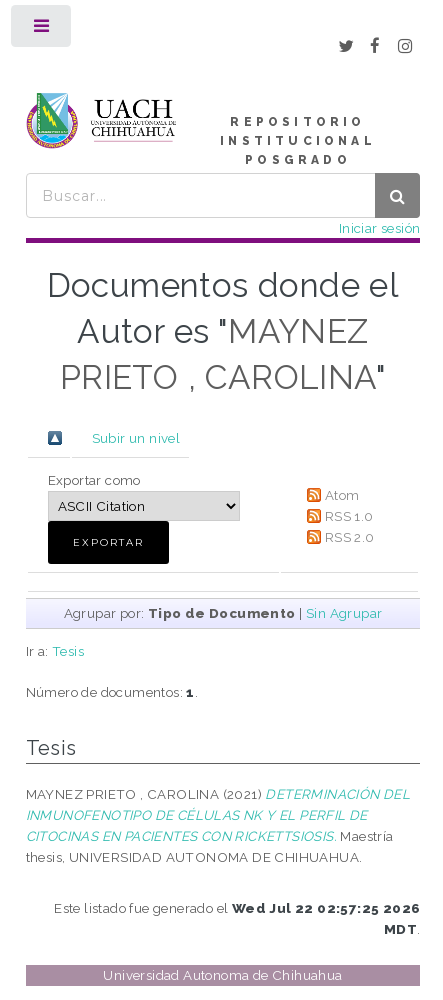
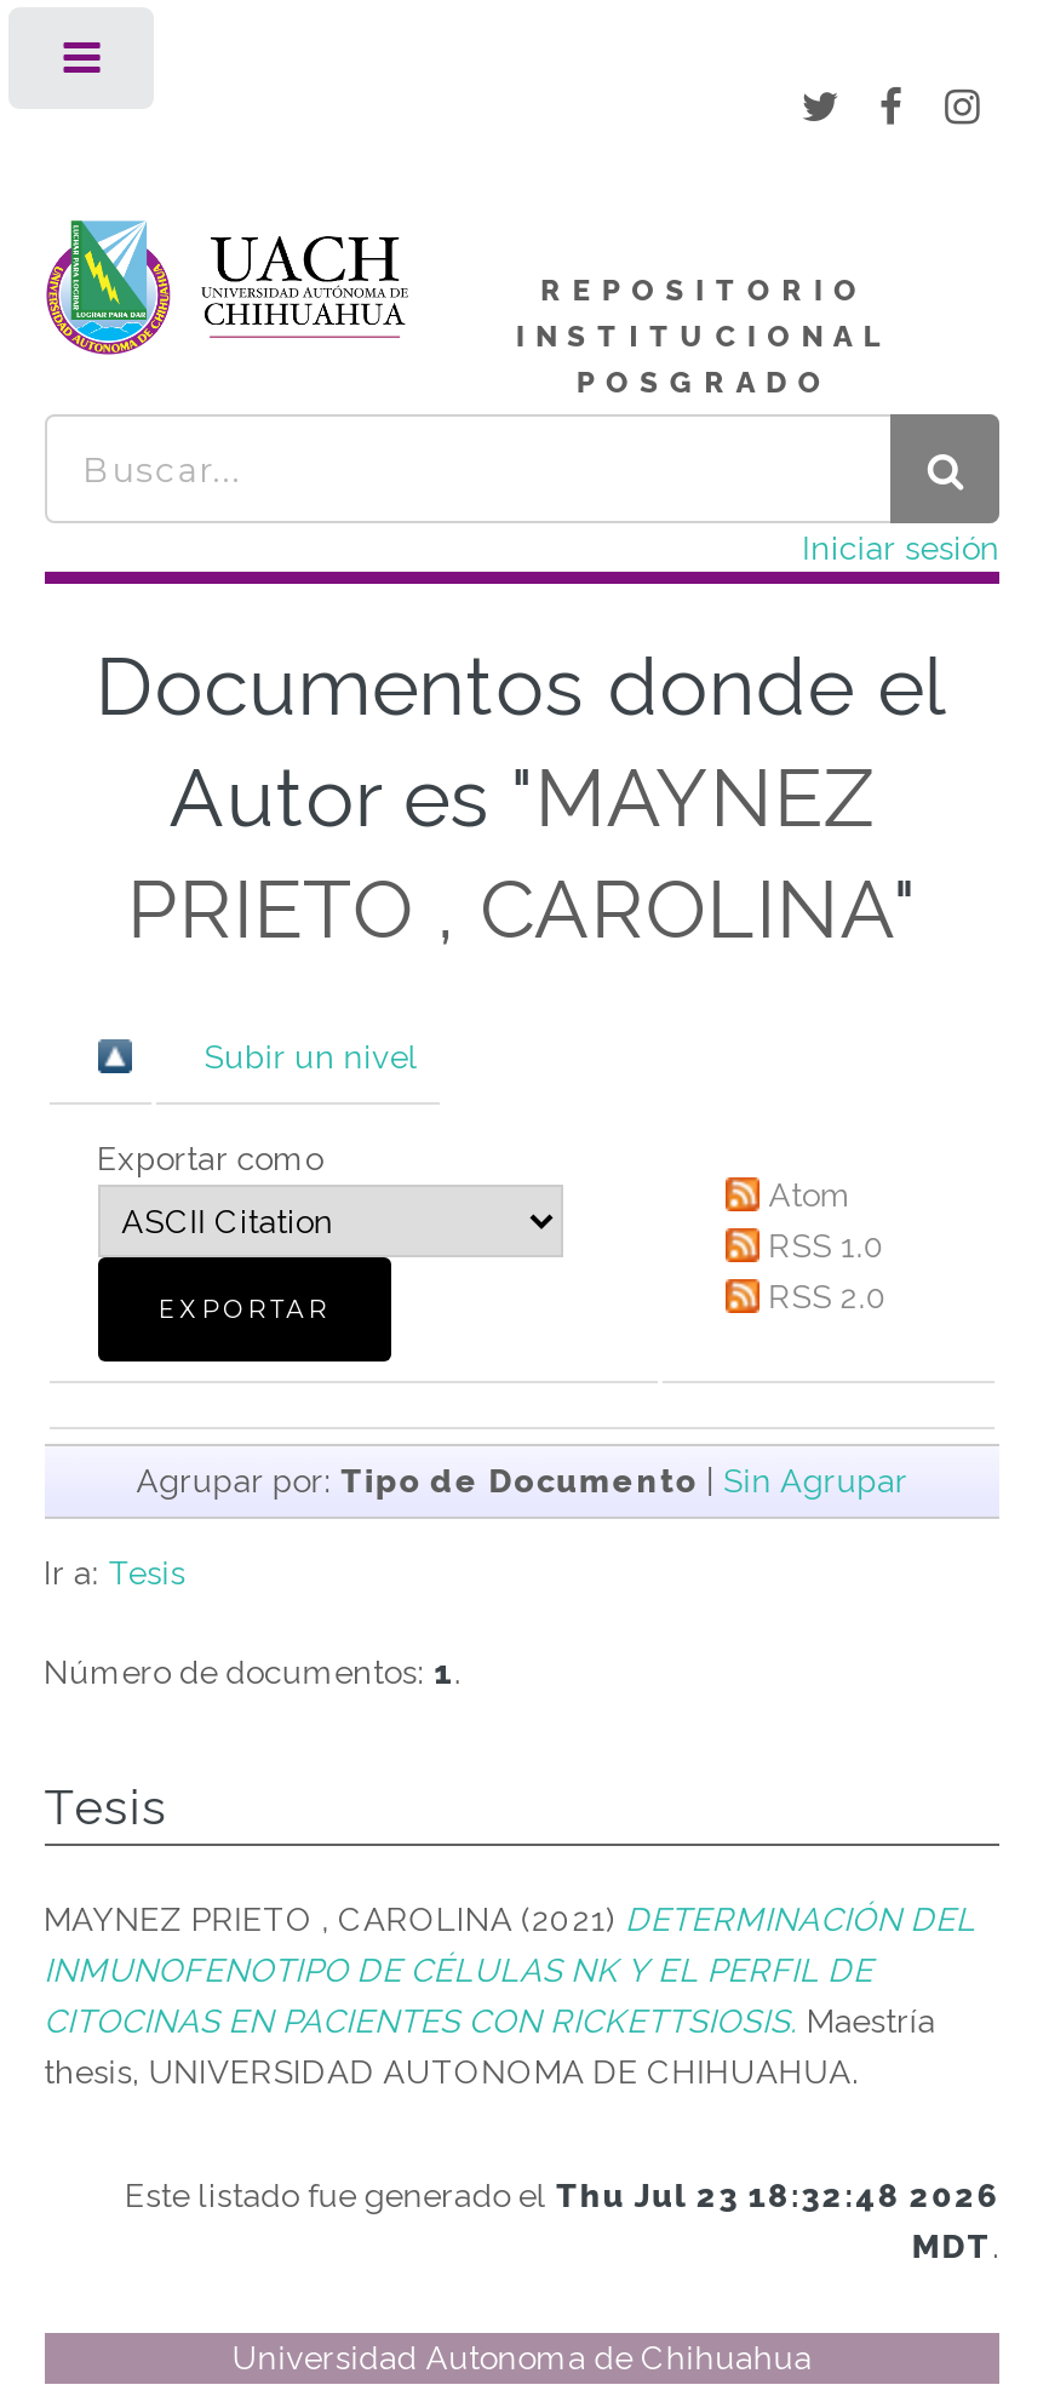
[54,900,420,916] Este listado fue generado el Wed Jul 22 02:57:25 2026 -> [125,2175,1000,2214] Este listado fue generado el Thu Jul 23 18:32:48 2026

